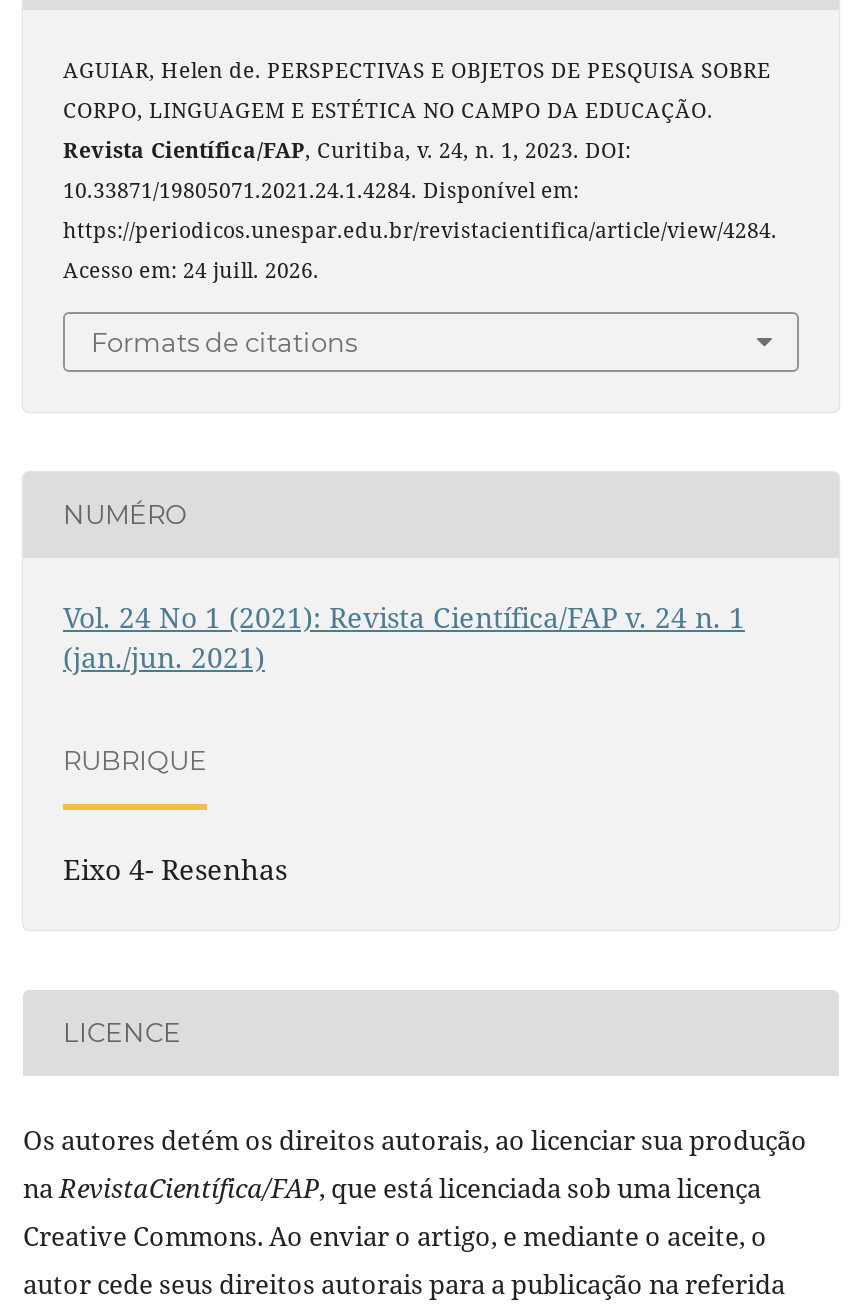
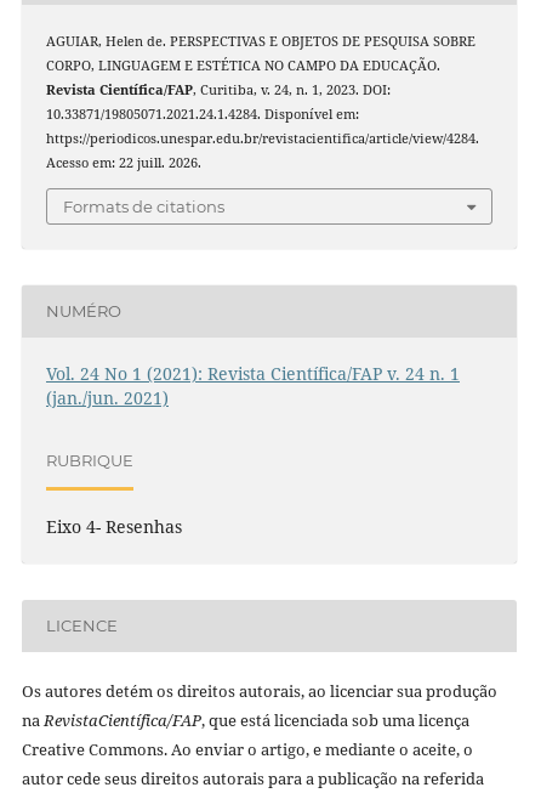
[63,256,319,284] Acesso em: 24 juill. 2026. -> [46,154,201,171] Acesso em: 22 juill. 2026.

